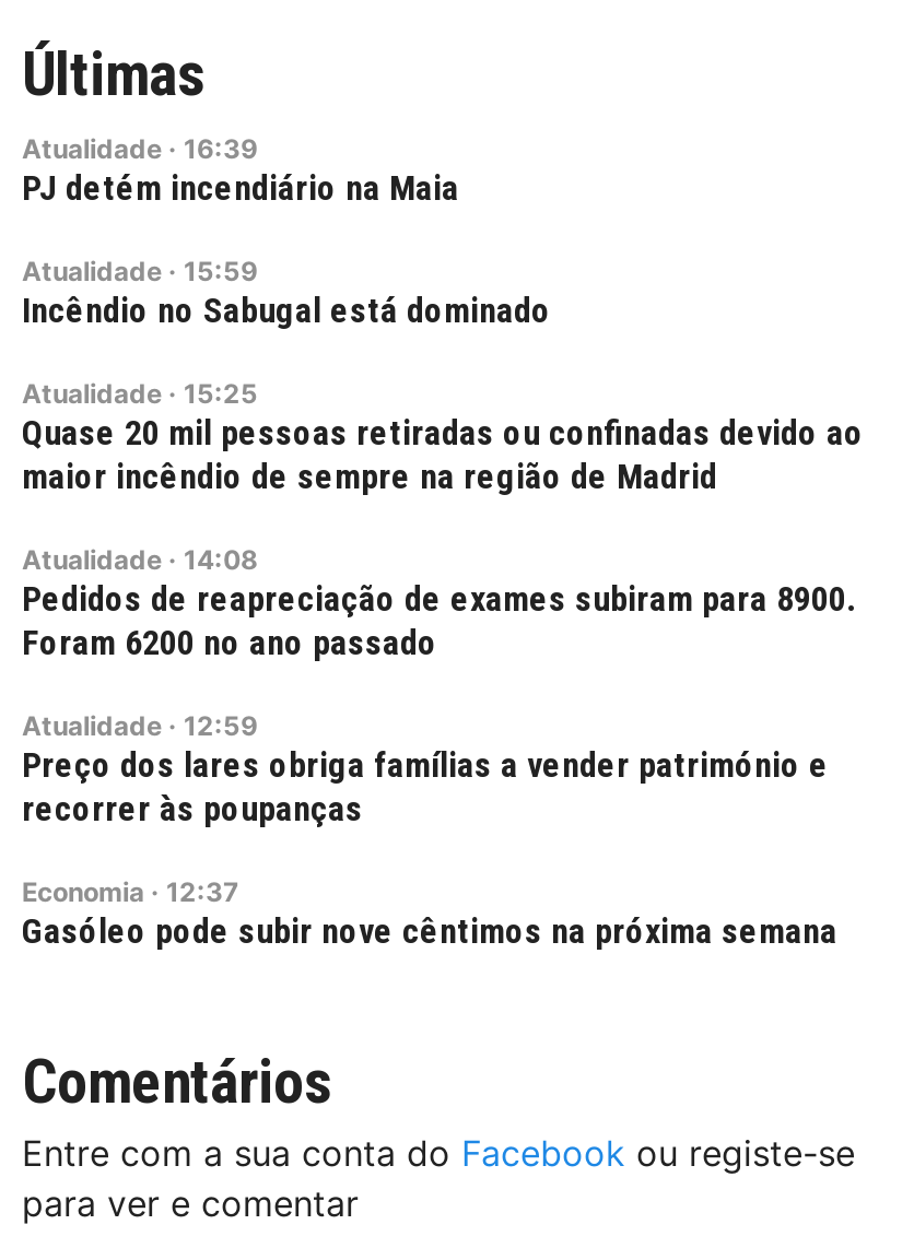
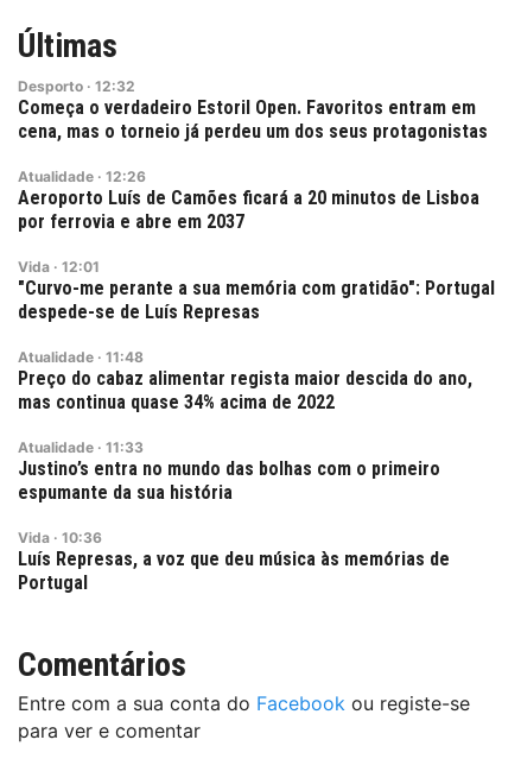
[22,133,459,209] Atualidade · 16:39 | PJ detém incendiário na Maia -> [18,77,488,143] Desporto · 12:32 | Começa o verdadeiro Estoril Open. Favoritos entram em | cena, mas o torneio já perdeu um dos seus protagonistas
[22,255,551,332] Atualidade · 15:59 | Incêndio no Sabugal está dominado -> [18,168,479,233] Atualidade · 12:26 | Aeroporto Luís de Camões ficará a 20 minutos de Lisboa | por ferrovia e abre em 2037
[22,377,864,498] Atualidade · 15:25 | Quase 20 mil pessoas retiradas ou confinadas devido ao | maior incêndio de sempre na região de Madrid -> [18,258,495,323] Vida · 12:01 | "Curvo-me perante a sua memória com gratidão": Portugal | despede-se de Luís Represas
[22,544,855,664] Atualidade · 14:08 | Pedidos de reapreciação de exames subiram para 8900. | Foram 6200 no ano passado -> [18,348,472,414] Atualidade · 11:48 | Preço do cabaz alimentar regista maior descida do ano, | mas continua quase 34% acima de 2022
[22,710,829,830] Atualidade · 12:59 | Preço dos lares obriga famílias a vender património e | recorrer às poupanças -> [18,439,440,504] Atualidade · 11:33 | Justino’s entra no mundo das bolhas com o primeiro | espumante da sua história
[22,876,837,952] Economia · 12:37 | Gasóleo pode subir nove cêntimos na próxima semana -> [18,529,450,594] Vida · 10:36 | Luís Represas, a voz que deu música às memórias de | Portugal

